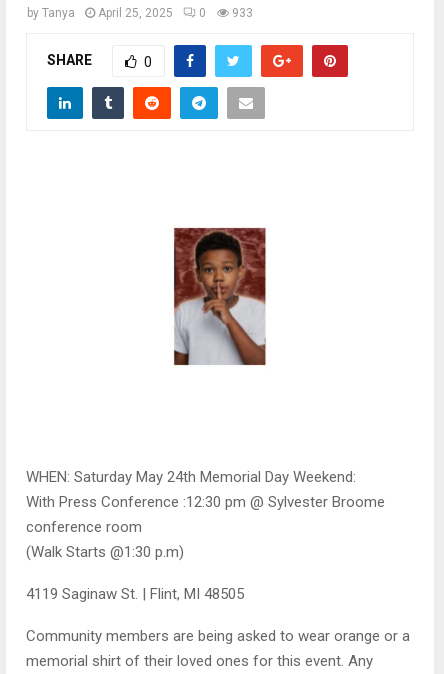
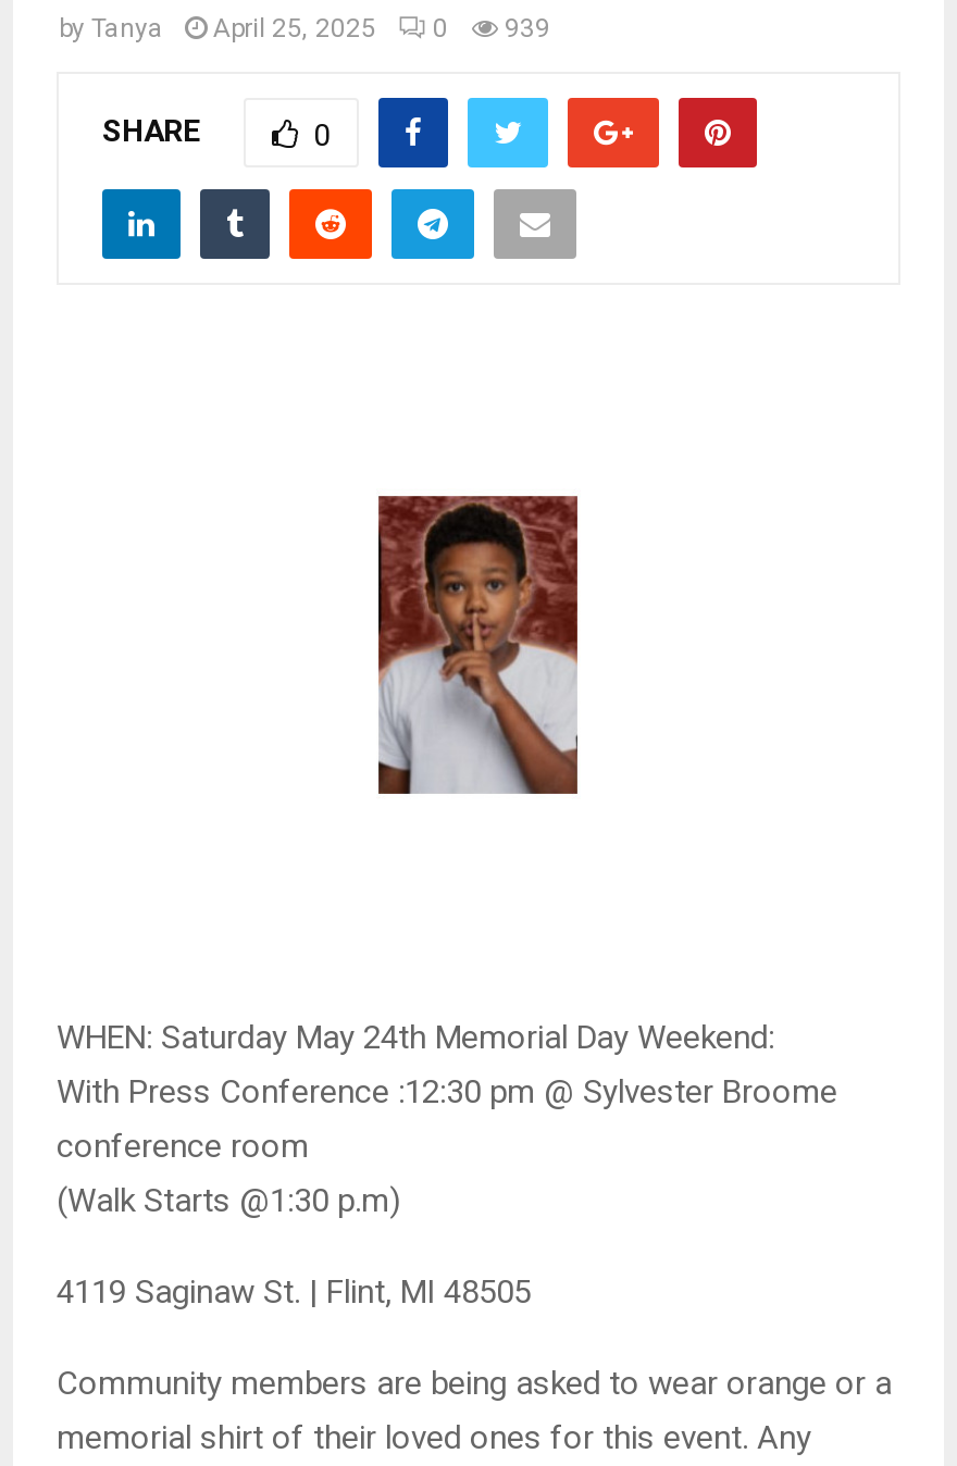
[27,6,253,20] by Tanya April 25, 2025 0 933 -> [59,13,550,44] by Tanya April 25, 2025 0 939

